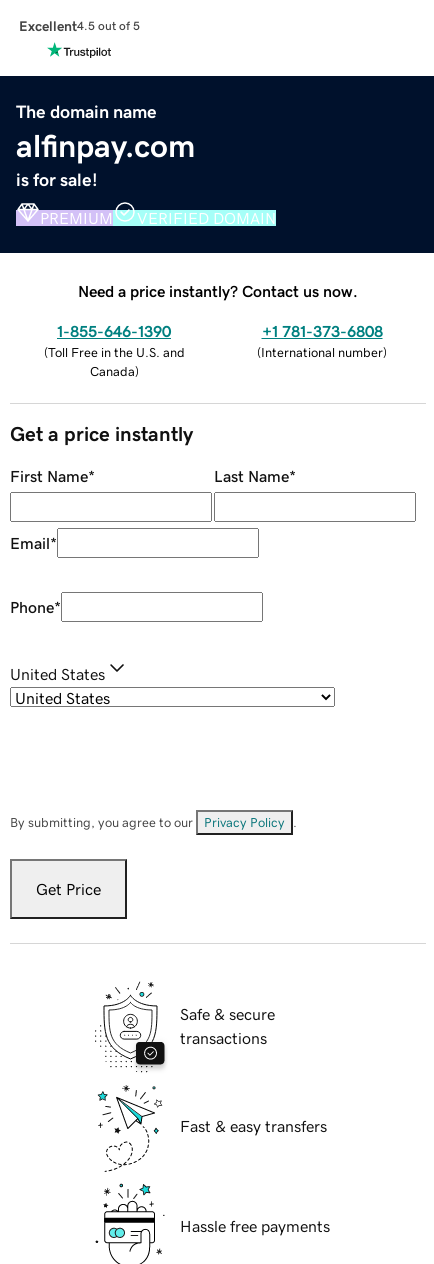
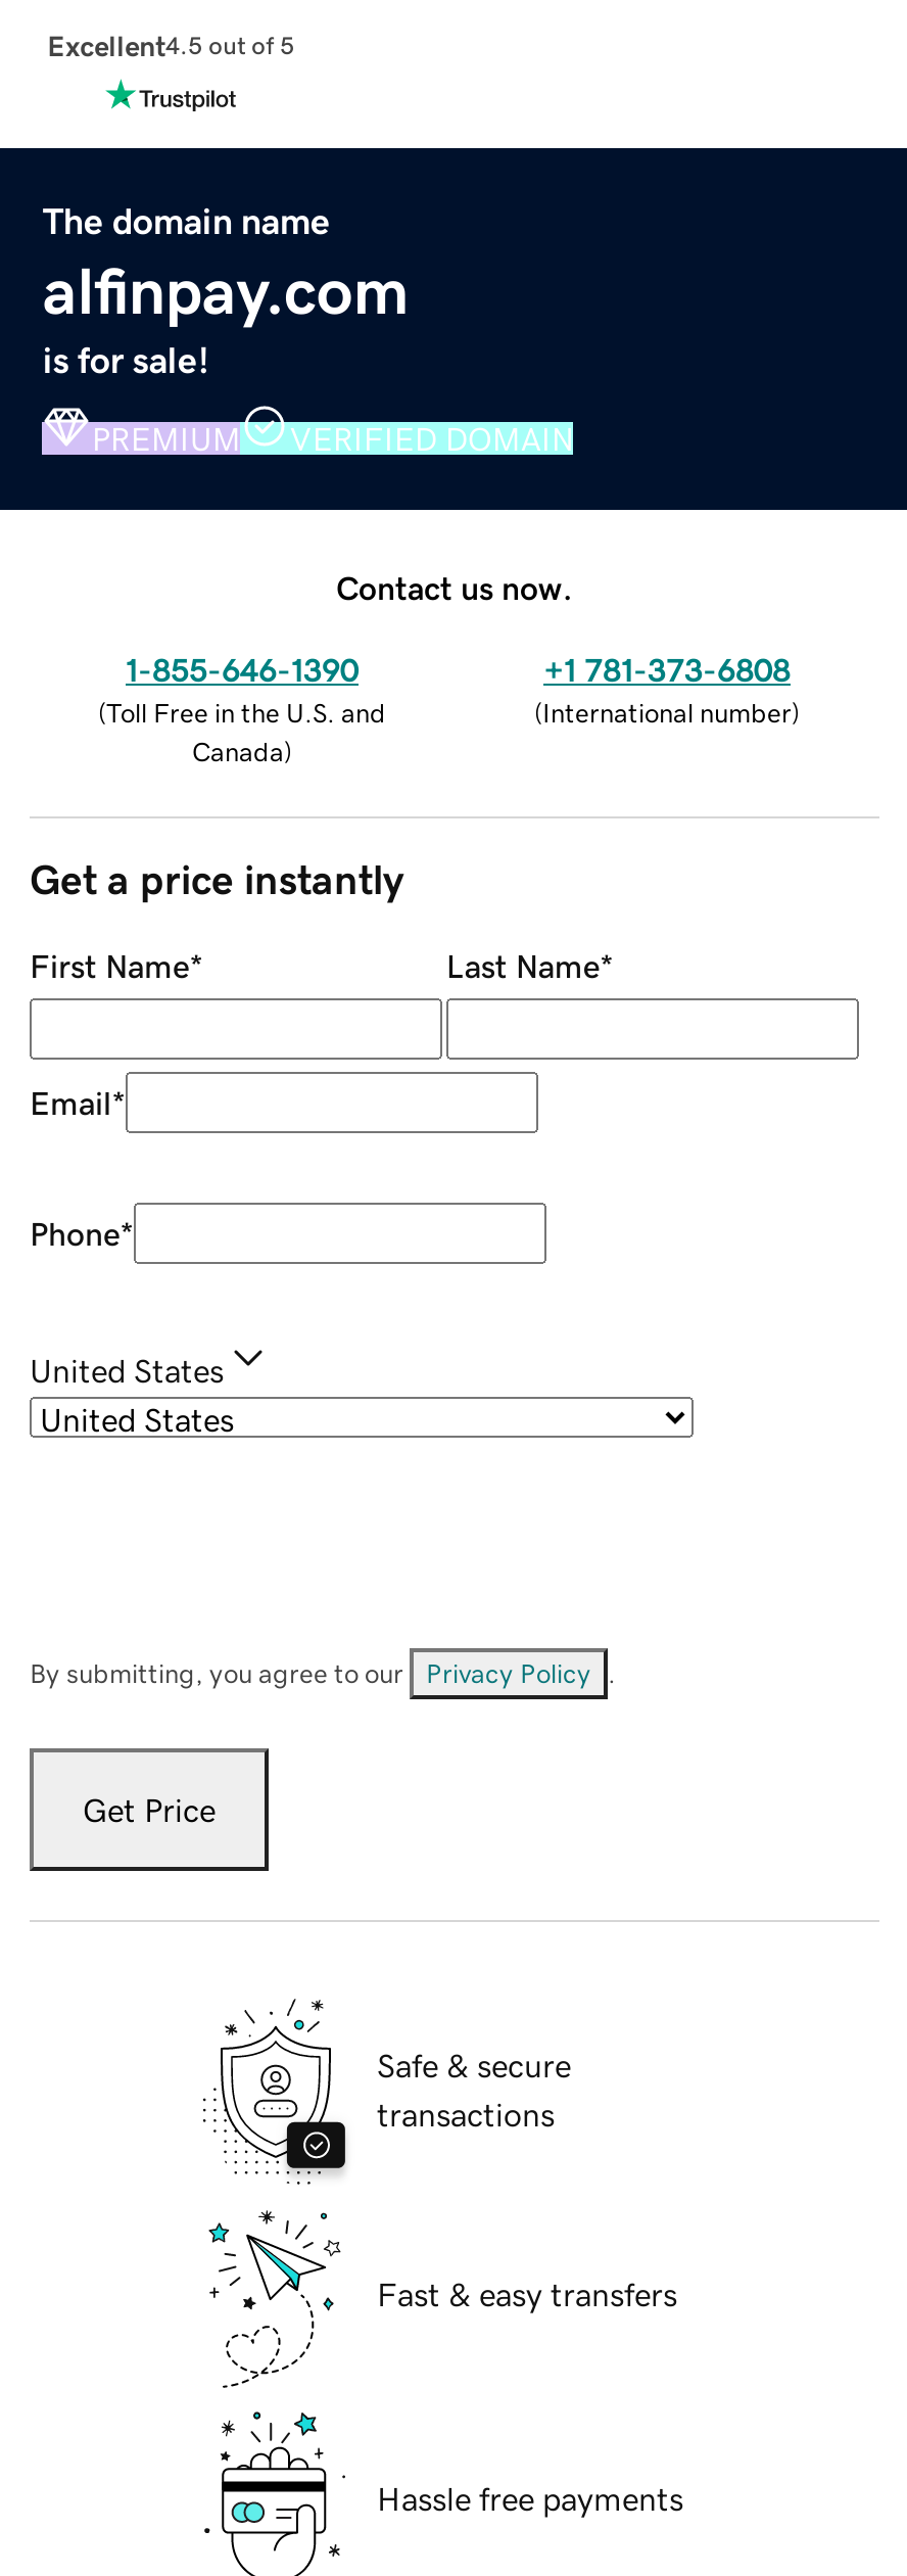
[78,283,358,299] Need a price instantly? Contact us now. -> [336,570,573,603] Contact us now.

